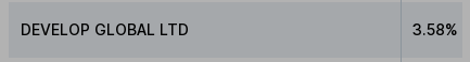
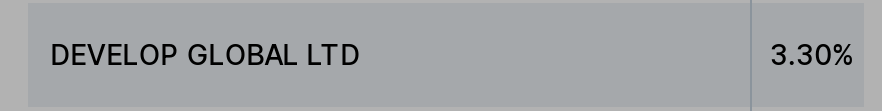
[412,20,458,38] 3.58% -> [770,36,856,70] 3.30%

